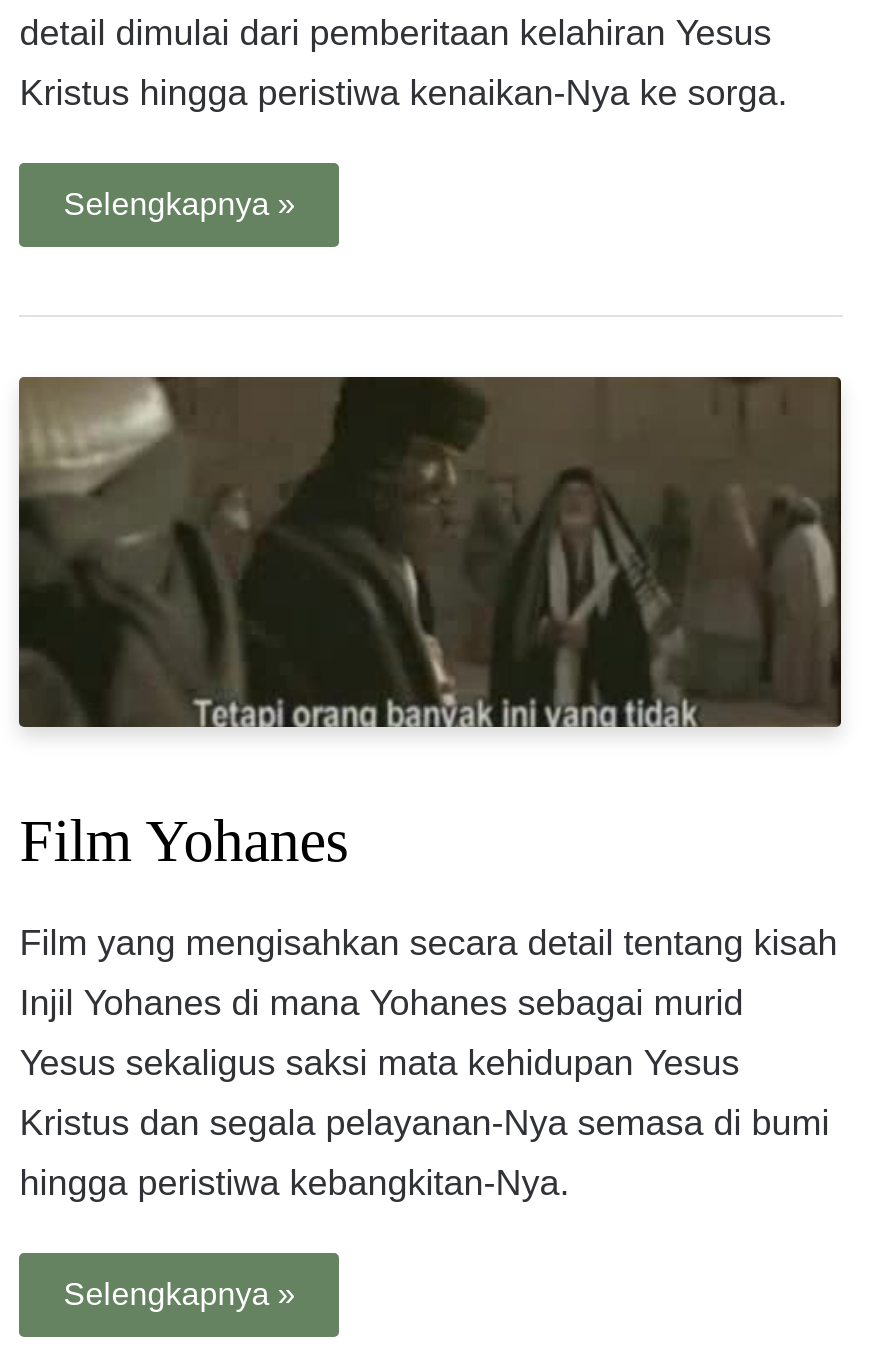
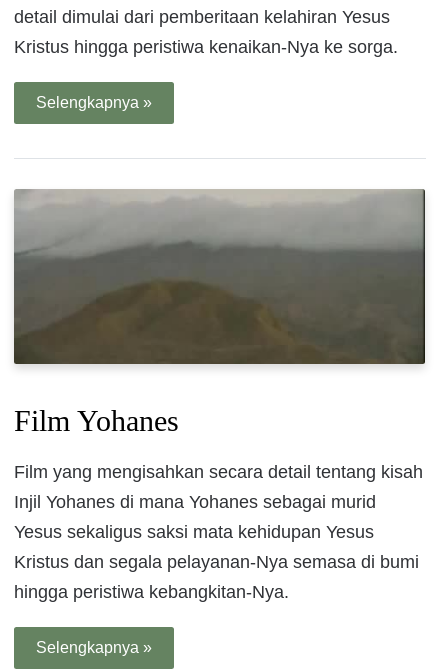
[19,377,839,727] [image] -> [13,189,425,364] [image]

